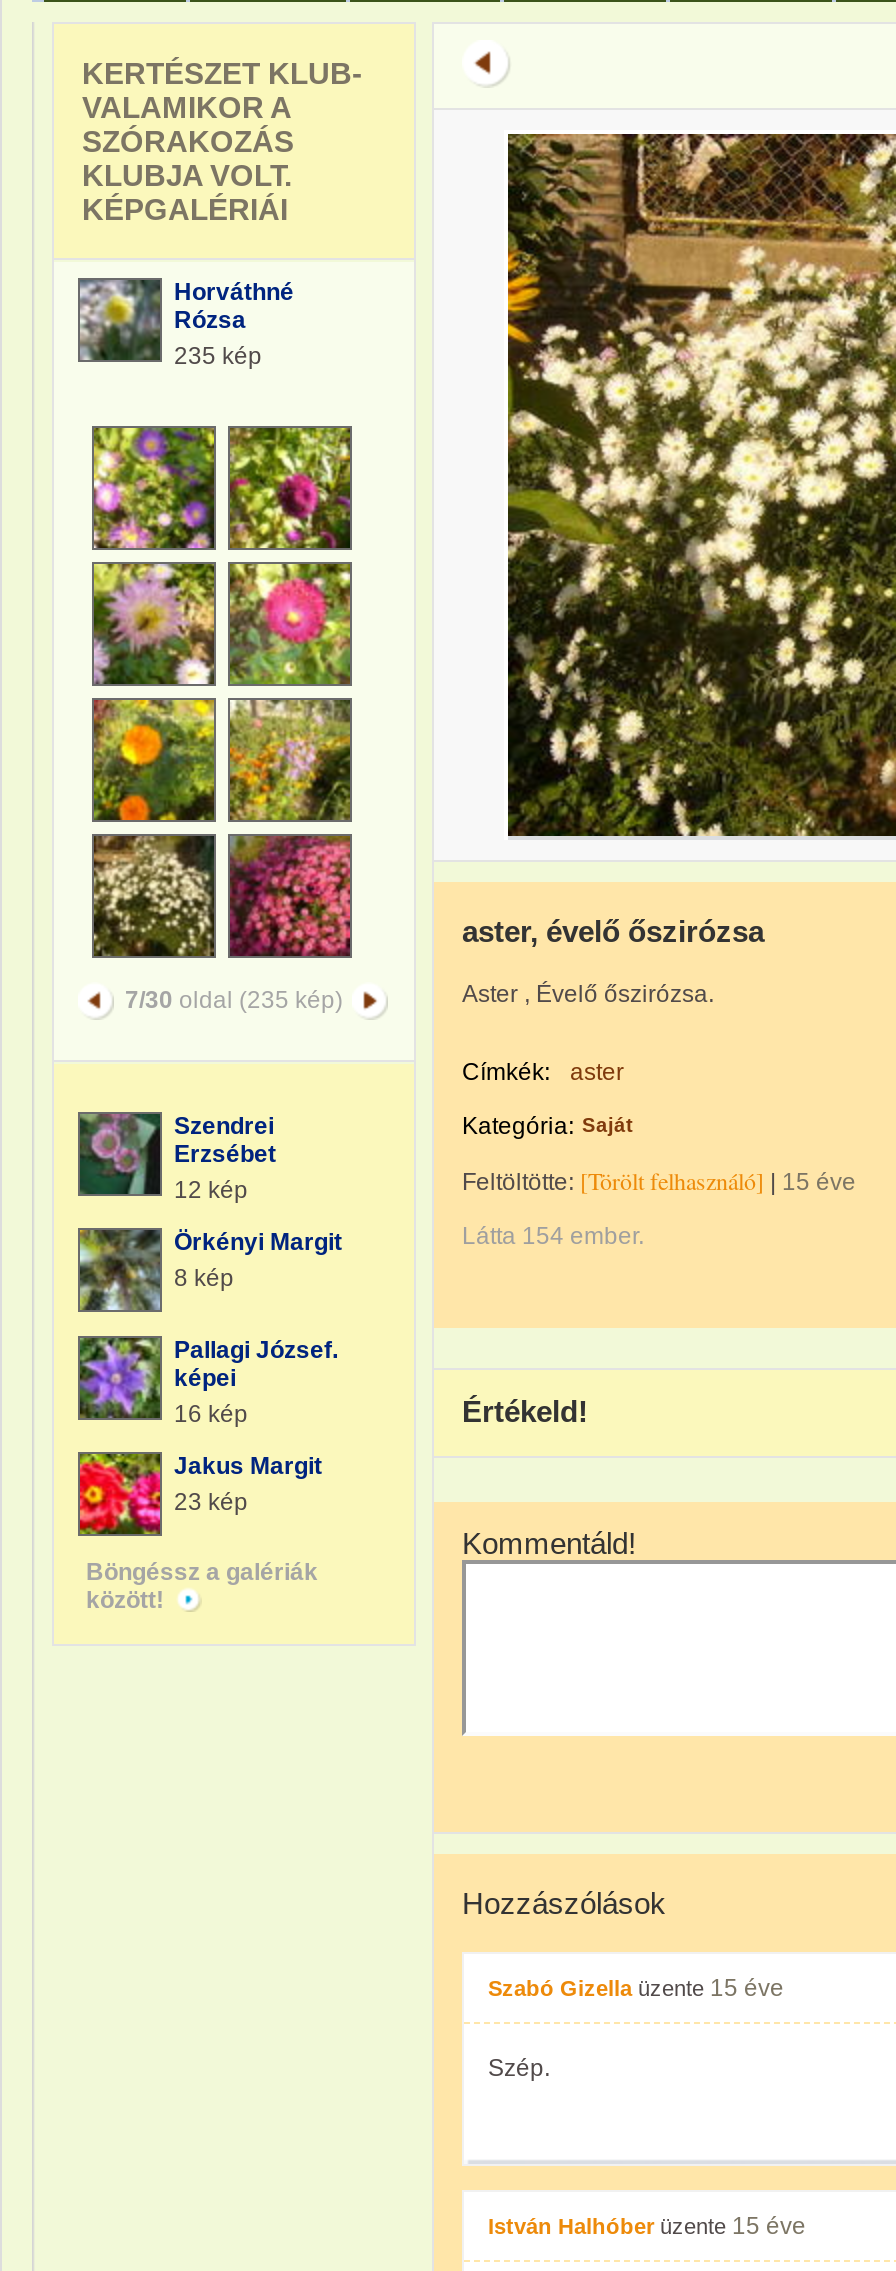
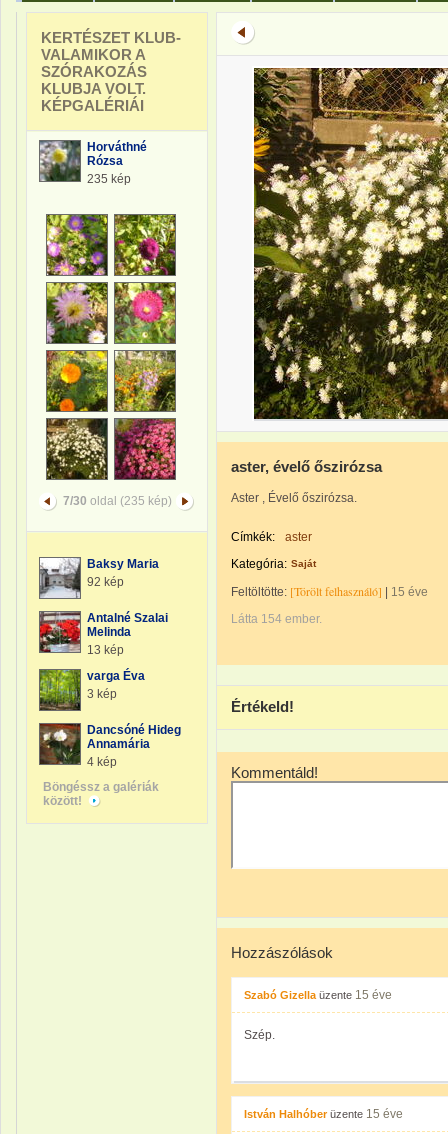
[78,1112,276,1204] [image] | Szendrei | Erzsébet | 12 kép -> [39,557,159,598] [image] | Baksy Maria | 92 kép
[76,1220,342,1314] [image] | Örkényi Margit | 8 kép -> [38,610,168,657] [image] | Antalné Szalai | Melinda | 13 kép
[80,1336,338,1428] [image] | Pallagi József. | képei | 16 kép -> [40,669,145,710] [image] | varga Éva | 3 kép
[76,1444,322,1538] [image] | Jakus Margit | 23 kép -> [38,722,181,769] [image] | Dancsóné Hideg | Annamária | 4 kép

